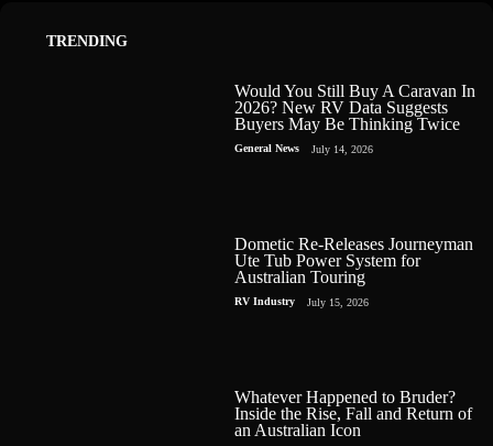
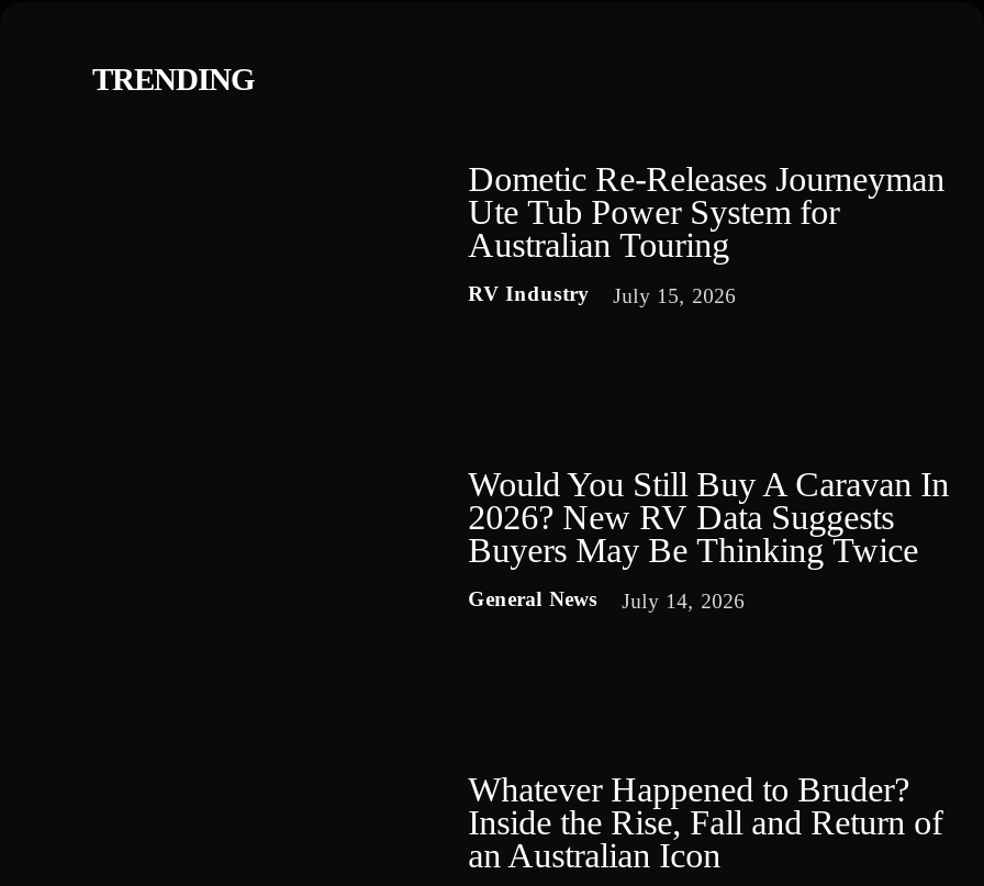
moved [235,81,476,156] -> [468,466,949,614]: Would You Still Buy A Caravan In | 2026? New RV Data Suggests | Buyers May Be Thinking Twice | General News | July 14, 2026
moved [235,235,473,309] -> [468,160,945,308]: Dometic Re-Releases Journeyman | Ute Tub Power System for | Australian Touring | RV Industry | July 15, 2026

